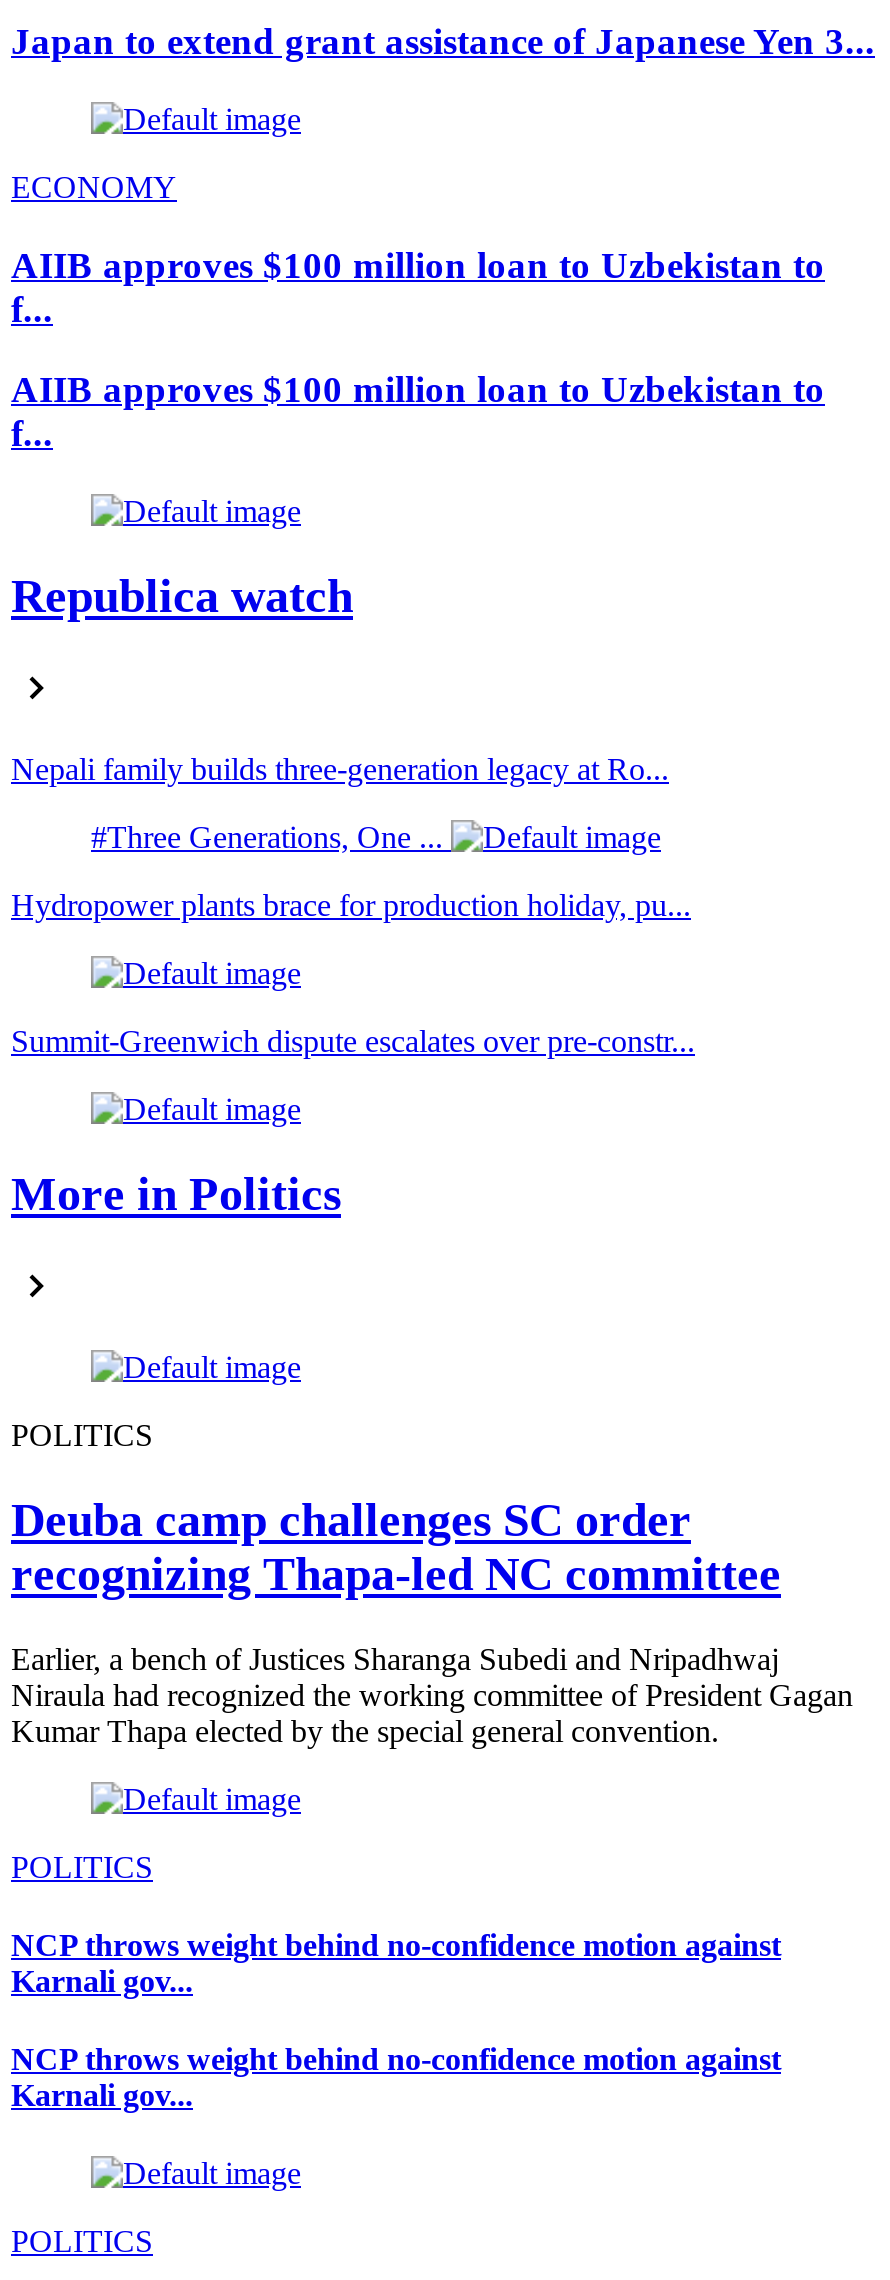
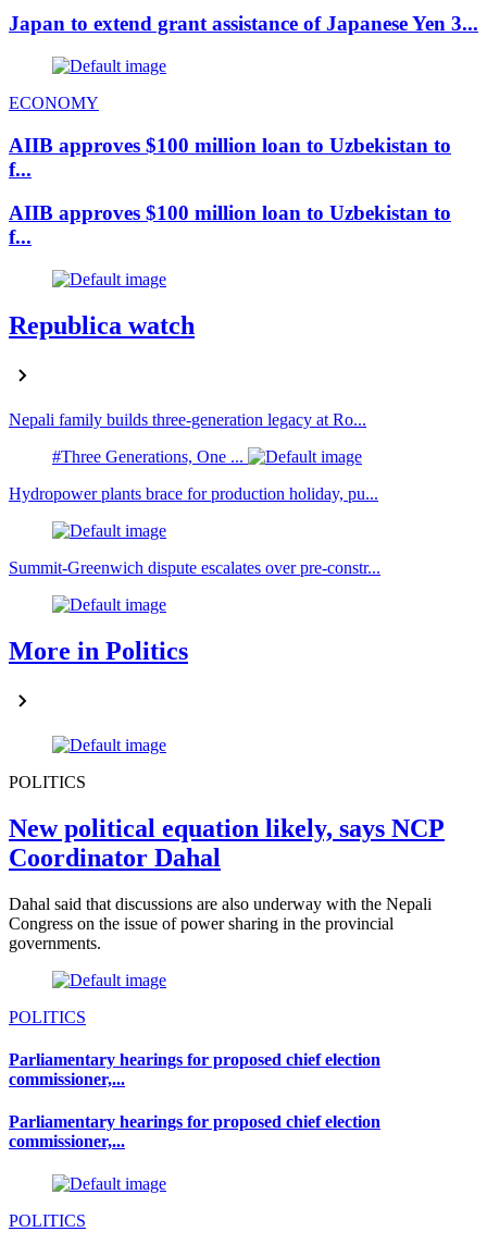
[11,1493,781,1599] Deuba camp challenges SC order | recognizing Thapa-led NC committee -> [9,814,445,871] New political equation likely, says NCP | Coordinator Dahal
[11,1641,853,1747] Earlier, a bench of Justices Sharanga Subedi and Nripadhwaj | Niraula had recognized the working committee of President Gagan | Kumar Thapa elected by the special general convention. -> [9,894,432,952] Dahal said that discussions are also underway with the Nepali | Congress on the issue of power sharing in the provincial | governments.
[11,1928,781,1998] NCP throws weight behind no-confidence motion against | Karnali gov... -> [9,1050,380,1088] Parliamentary hearings for proposed chief election | commissioner,...
[11,2042,781,2112] NCP throws weight behind no-confidence motion against | Karnali gov... -> [9,1112,380,1151] Parliamentary hearings for proposed chief election | commissioner,...

